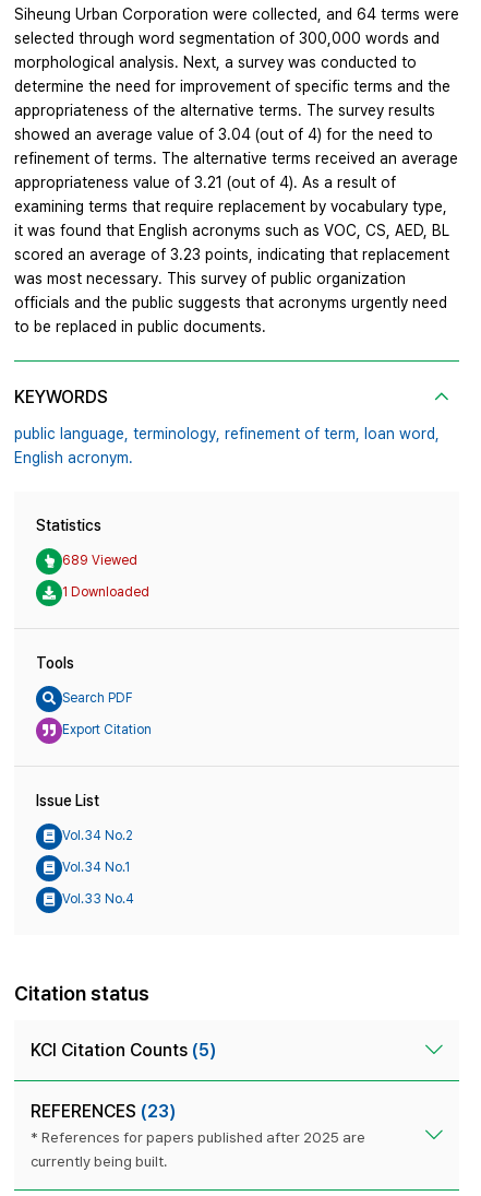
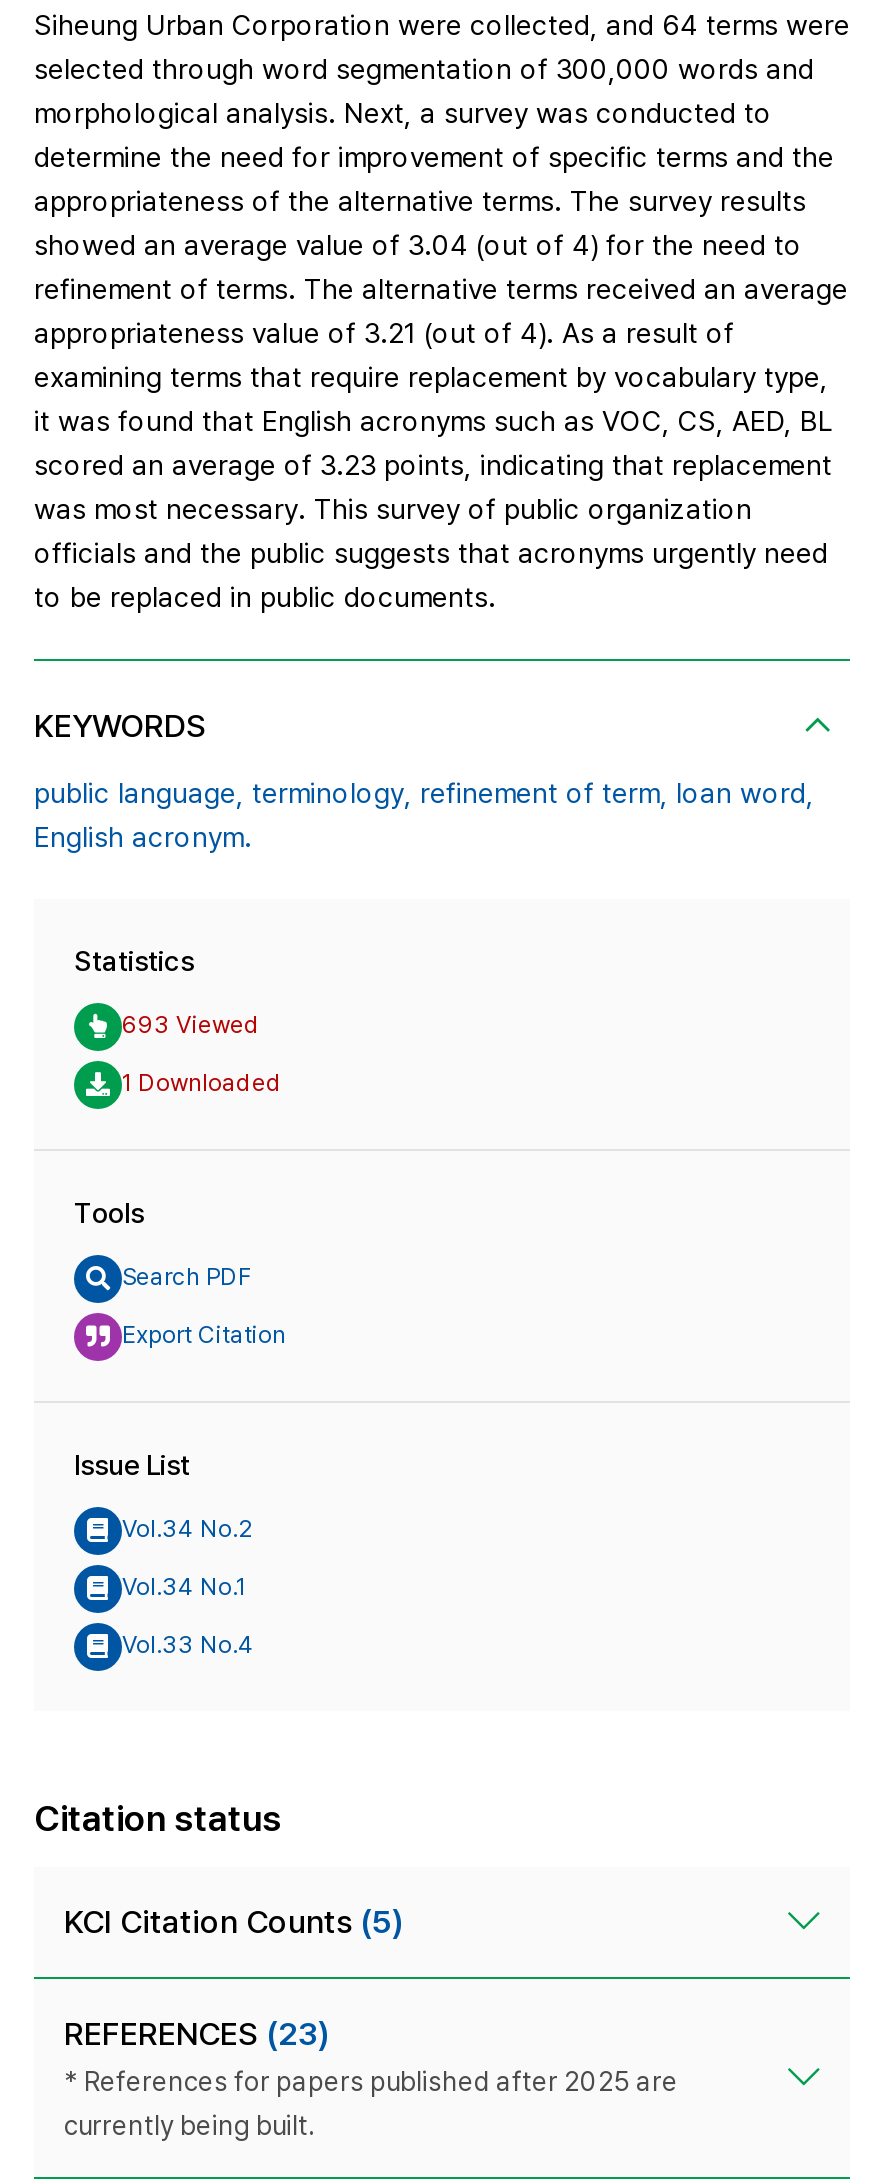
[62,553,137,569] 689 Viewed -> [122,1012,260,1040] 693 Viewed

